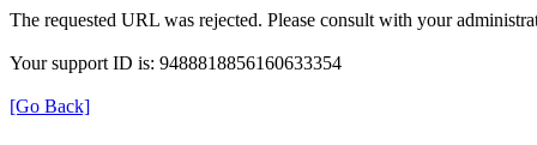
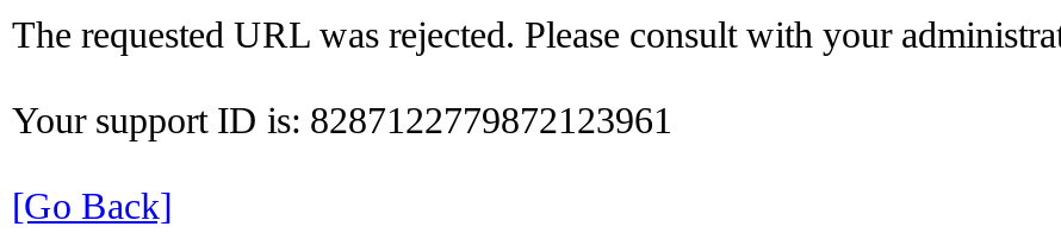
[10,53,342,73] Your support ID is: 9488818856160633354 -> [12,100,672,140] Your support ID is: 8287122779872123961

